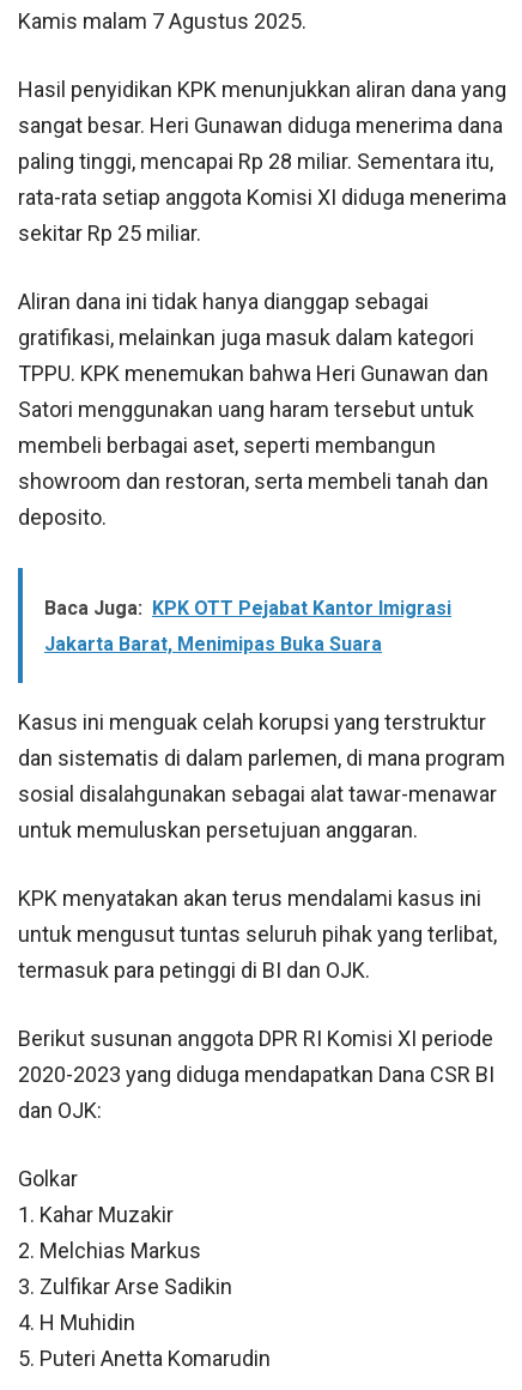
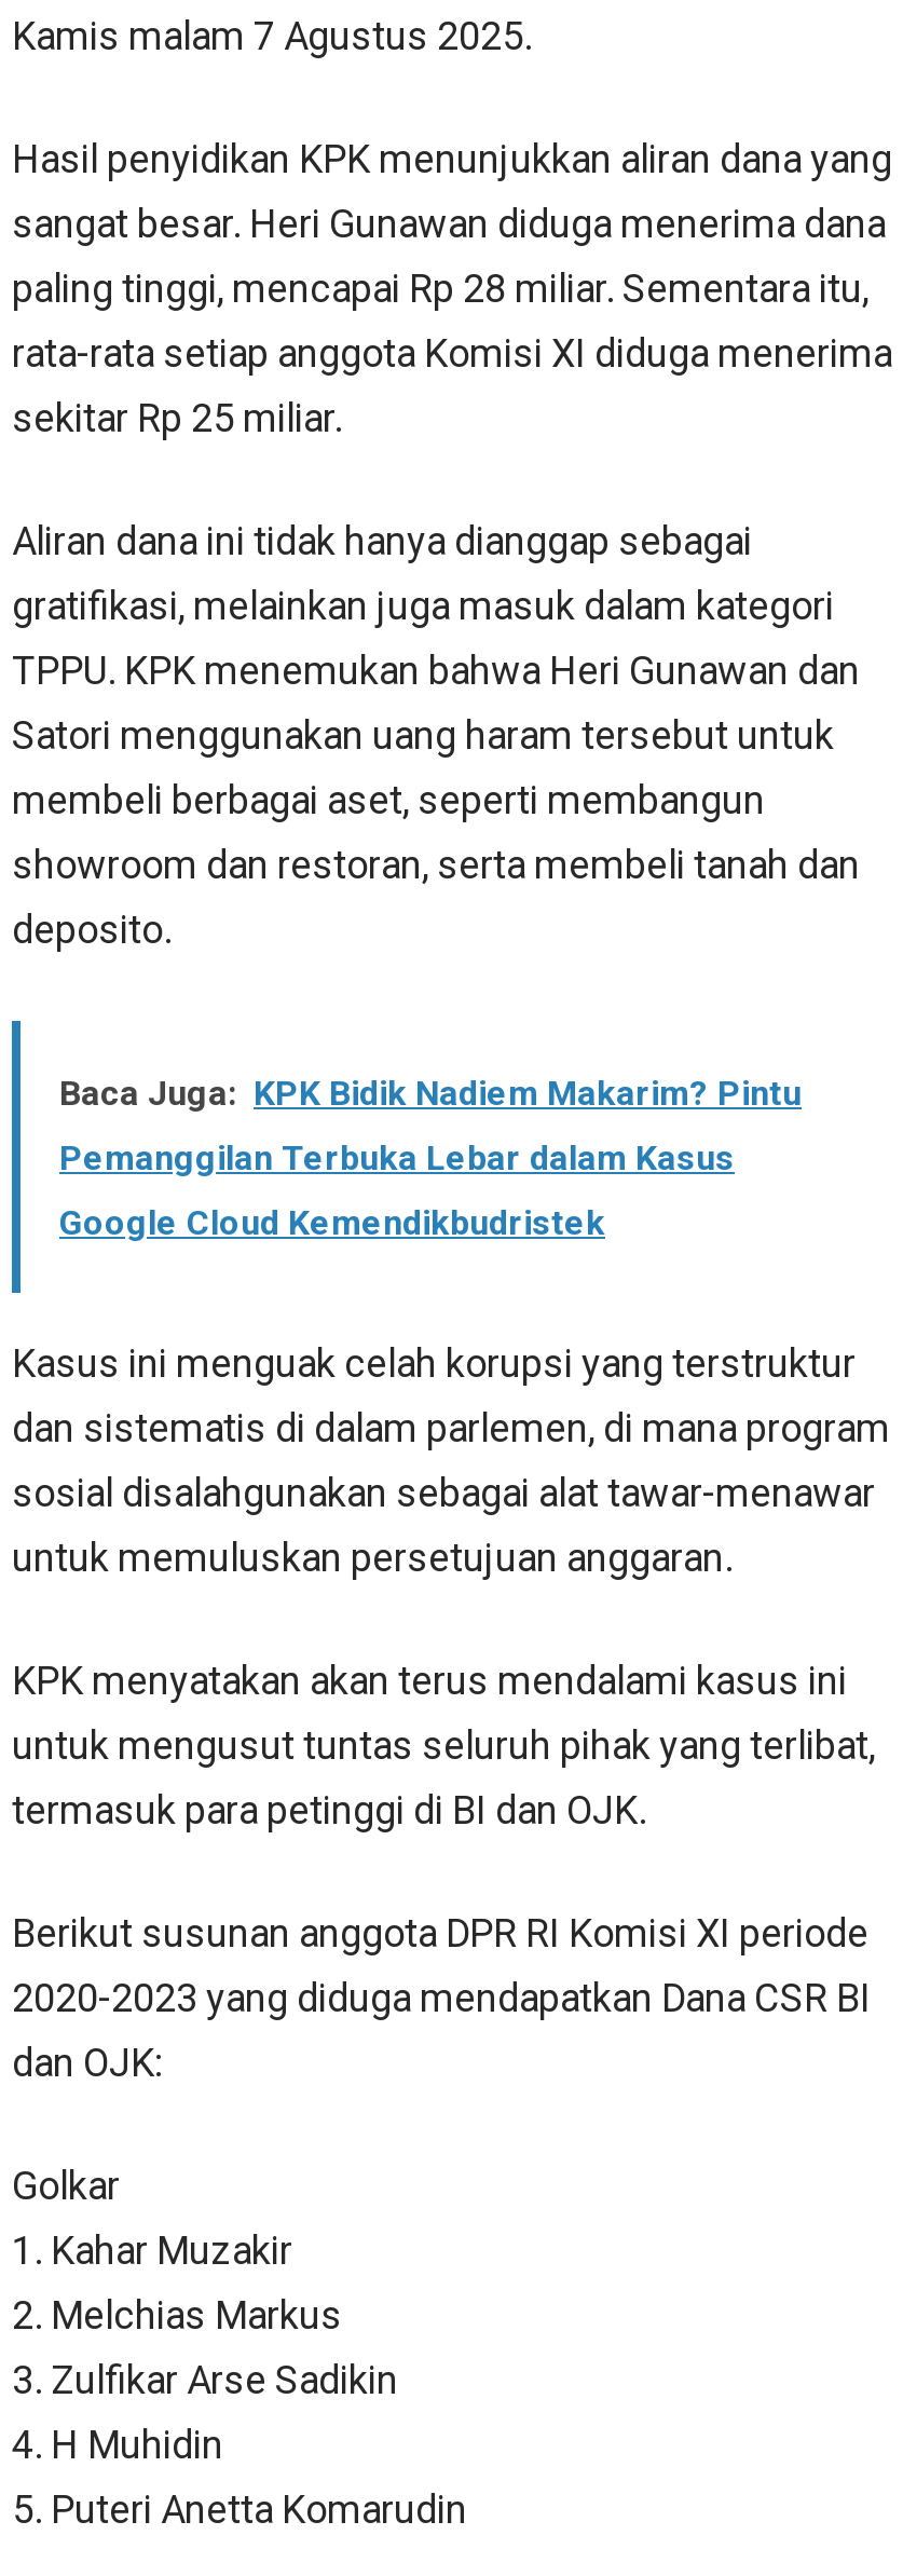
[44,597,451,655] Baca Juga: KPK OTT Pejabat Kantor Imigrasi | Jakarta Barat, Menimipas Buka Suara -> [59,1072,802,1243] Baca Juga: KPK Bidik Nadiem Makarim? Pintu | Pemanggilan Terbuka Lebar dalam Kasus | Google Cloud Kemendikbudristek

